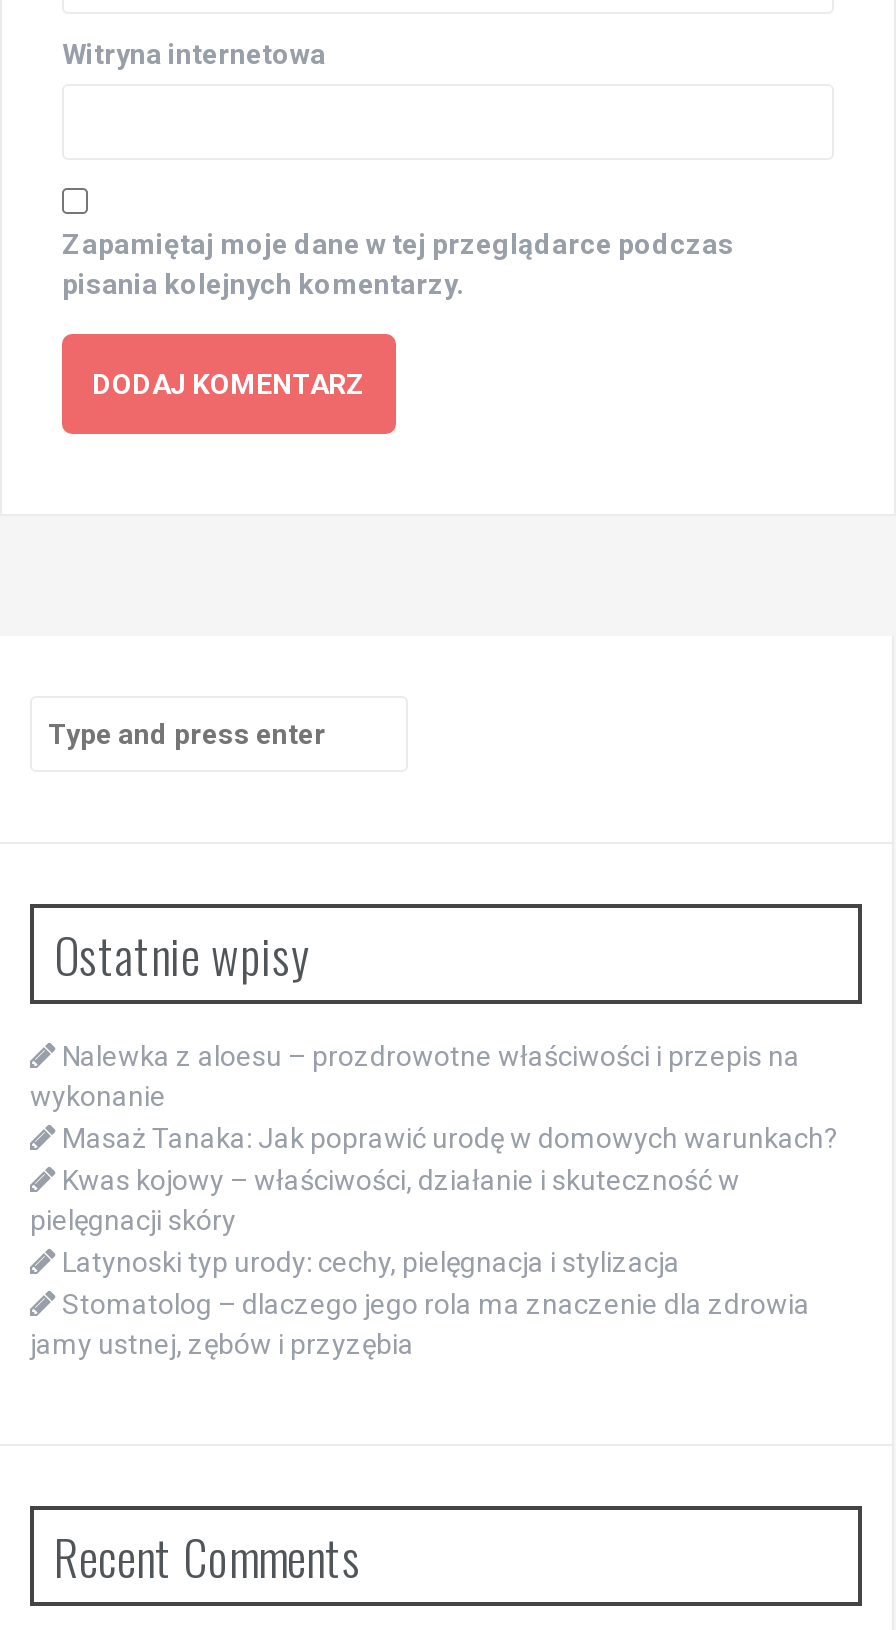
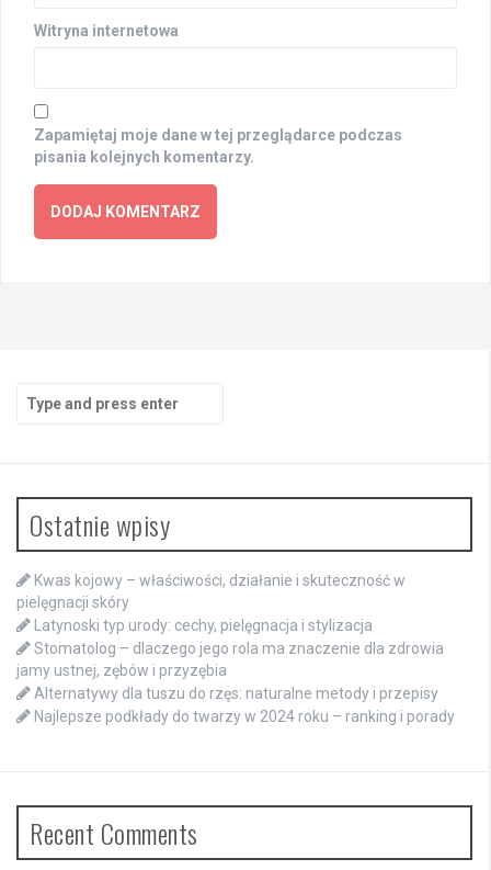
[30,1039,838,1153] Nalewka z aloesu – prozdrowotne właściwości i przepis na | wykonanie | Masaż Tanaka: Jak poprawić urodę w domowych warunkach? -> none
moved [30,1163,810,1359] -> [16,571,444,679]: Kwas kojowy – właściwości, działanie i skuteczność w | pielęgnacji skóry | Latynoski typ urody: cechy, pielęgnacja i stylizacja | Stomatolog – dlaczego jego rola ma znaczenie dla zdrowia | jamy ustnej, zębów i przyzębia
none -> [34,684,455,725] Alternatywy dla tuszu do rzęs: naturalne metody i przepisy | Najlepsze podkłady do twarzy w 2024 roku – ranking i porady

